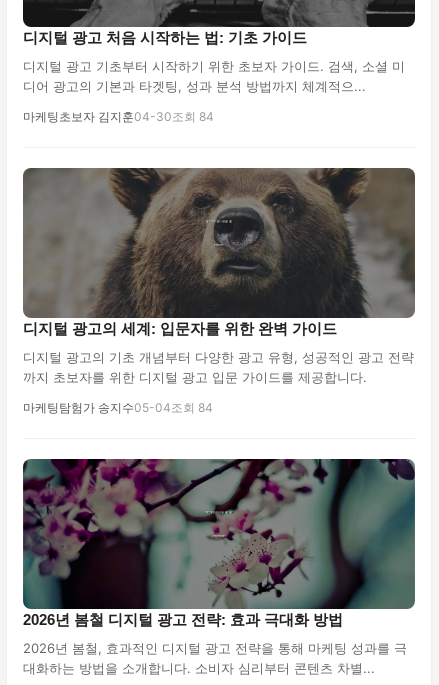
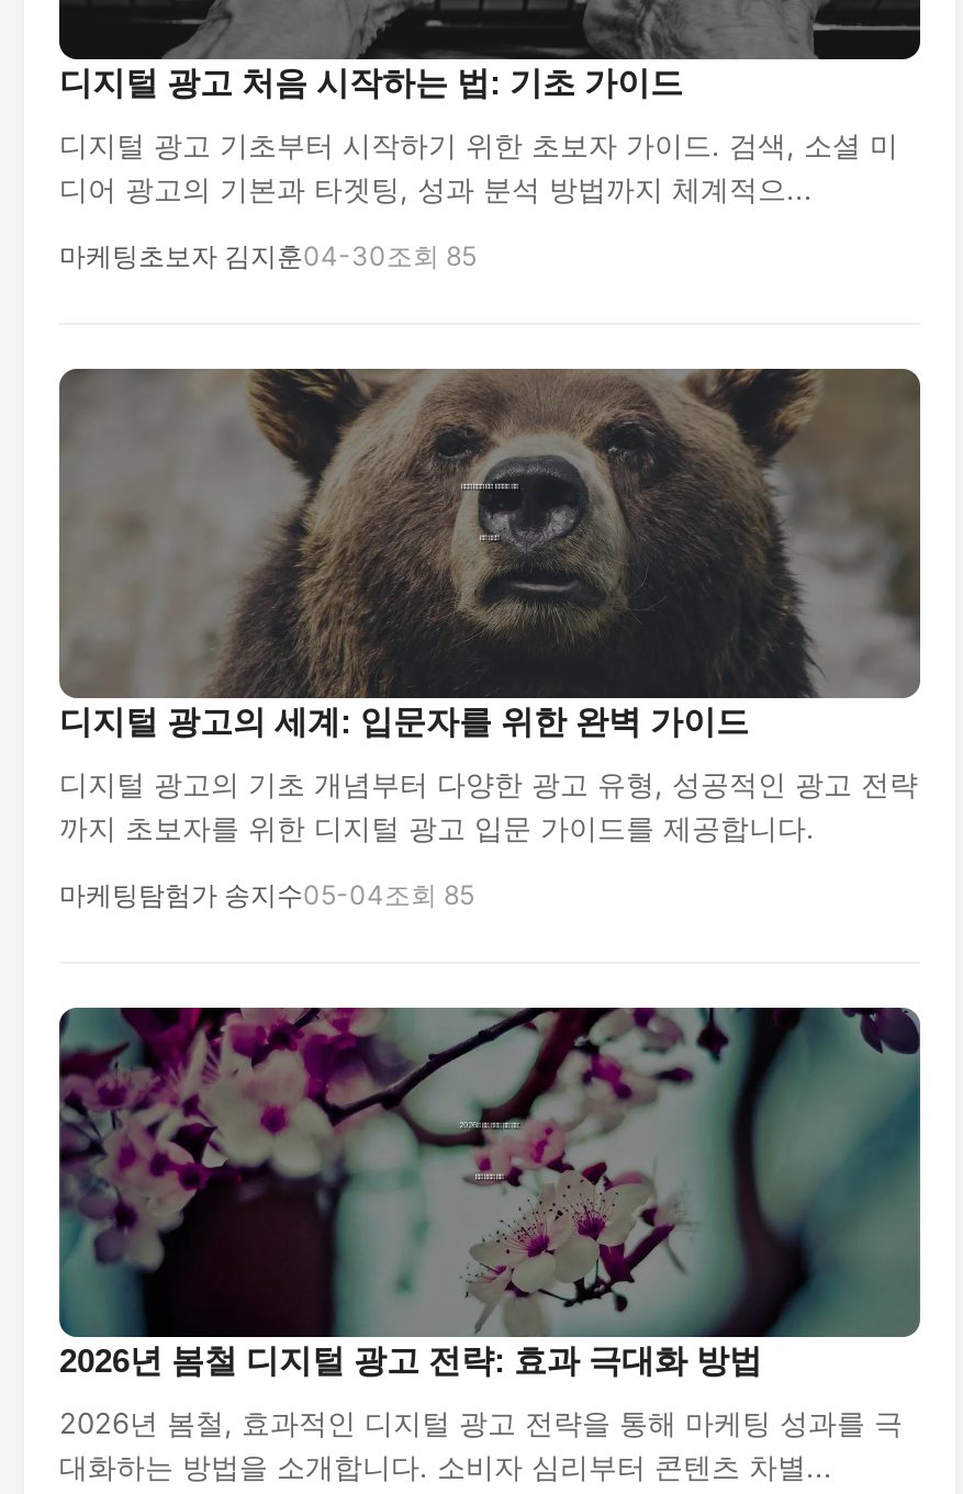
[23,109,214,124] 마케팅초보자 김지훈04-30조회 84 -> [59,239,477,272] 마케팅초보자 김지훈04-30조회 85
[23,400,213,415] 마케팅탐험가 송지수05-04조회 84 -> [59,878,474,911] 마케팅탐험가 송지수05-04조회 85

